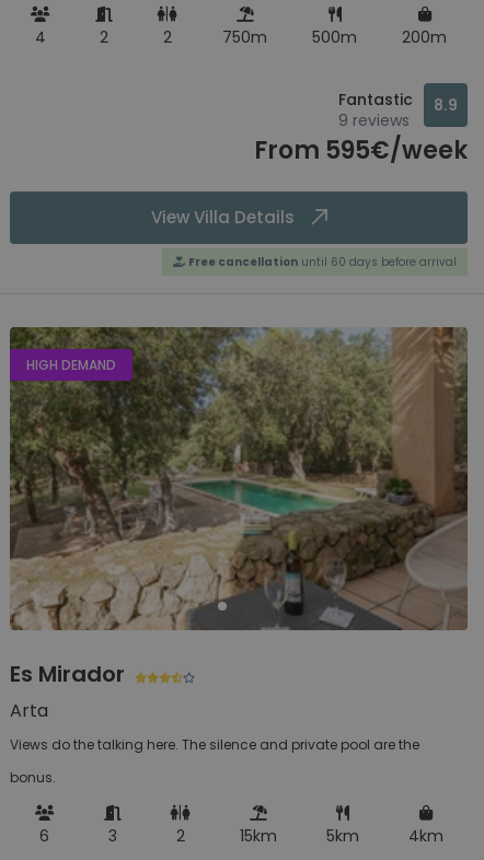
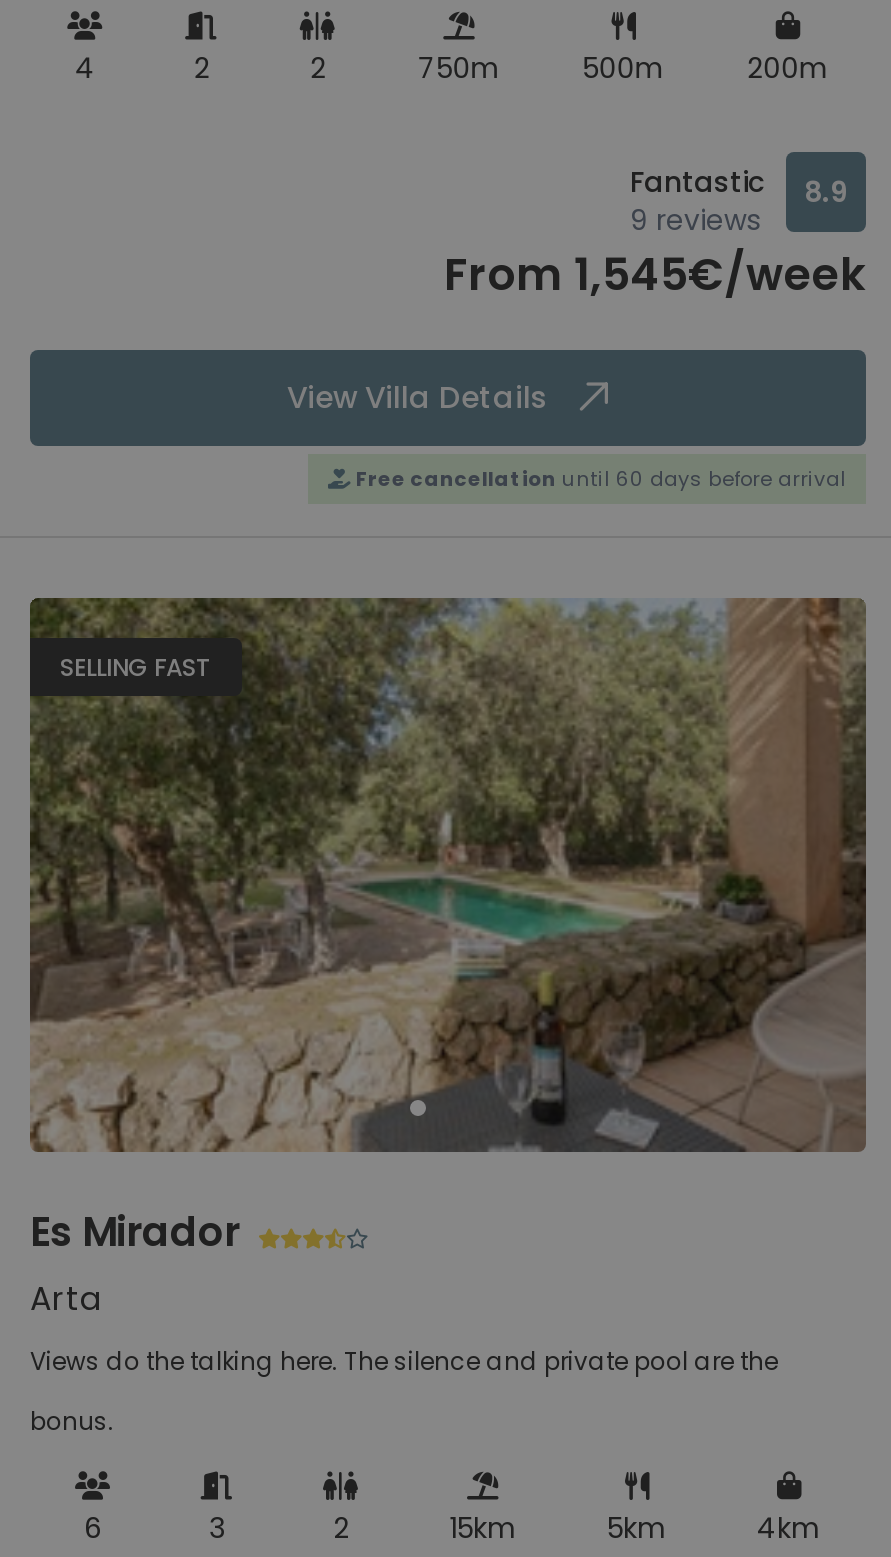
[254,133,468,167] From 595€/week -> [444,244,866,306] From 1,545€/week
[26,355,116,374] HIGH DEMAND -> [60,650,212,684] SELLING FAST

